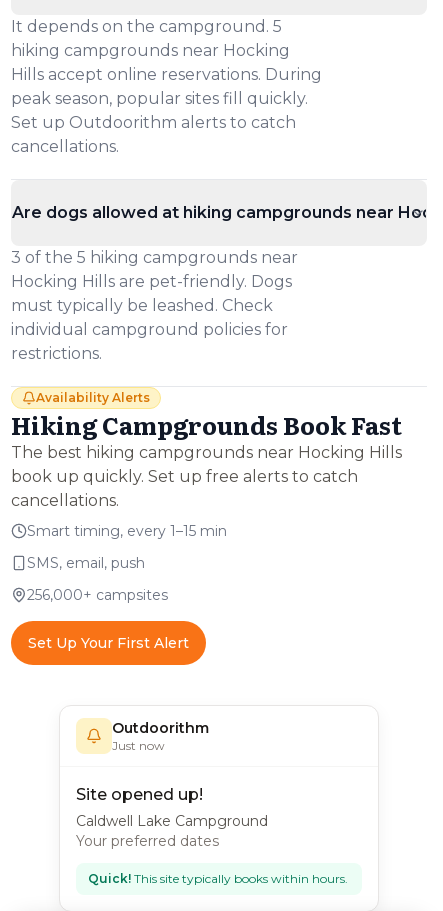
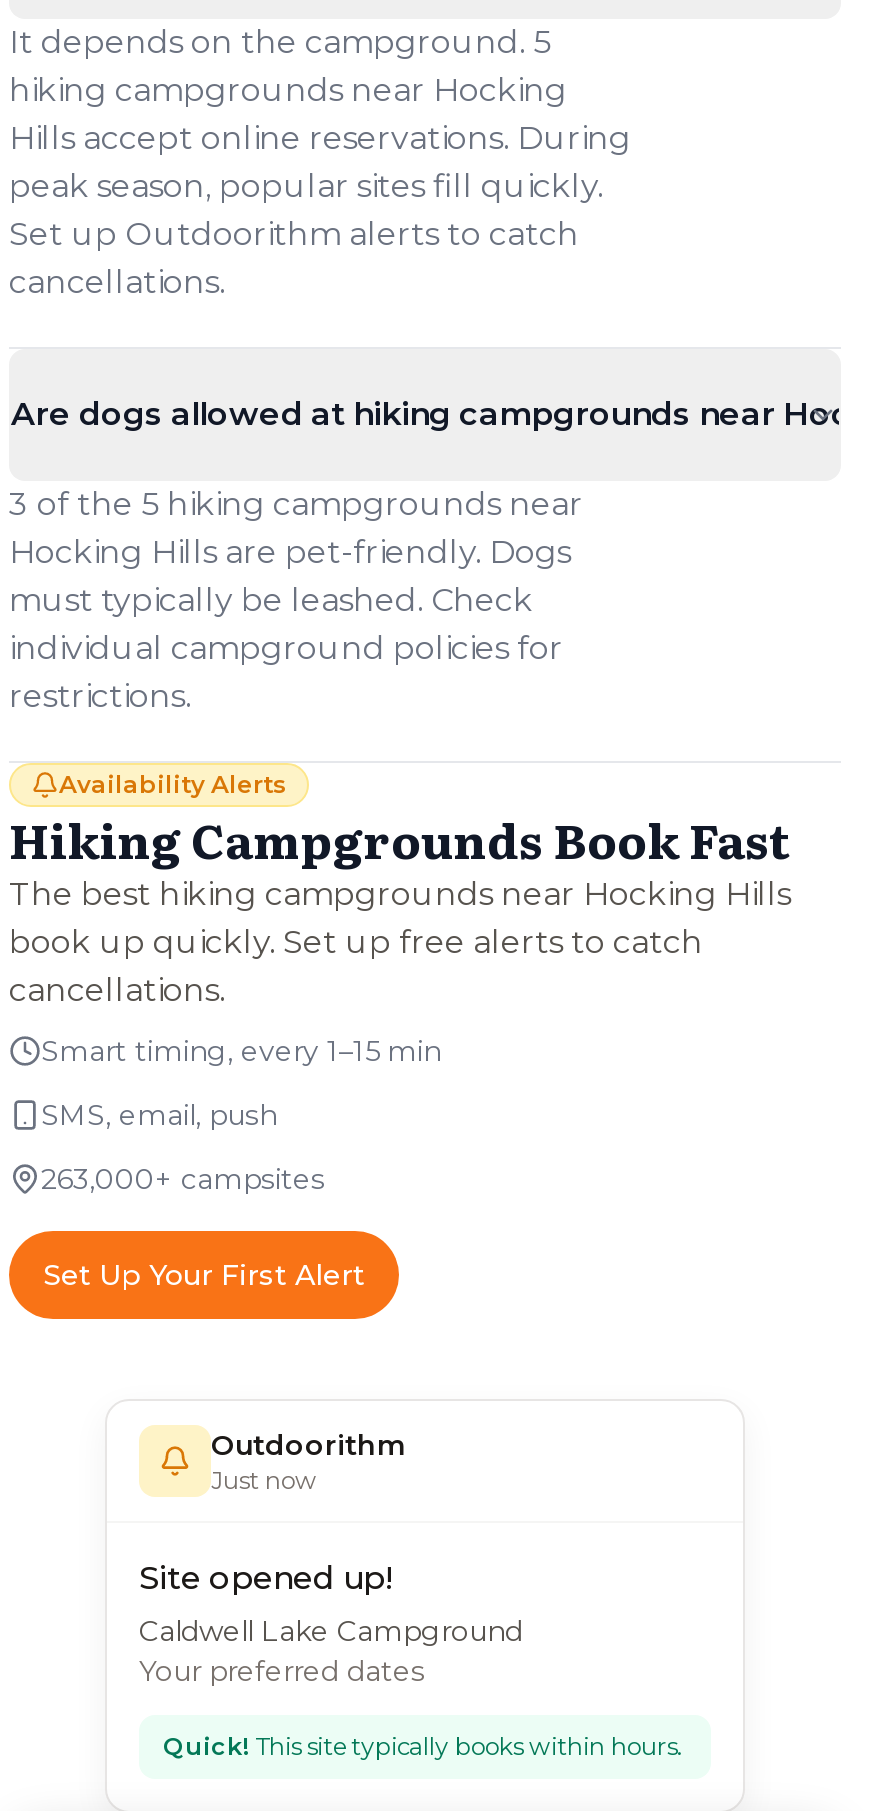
[27,586,168,604] 256,000+ campsites -> [41,1161,325,1197] 263,000+ campsites

